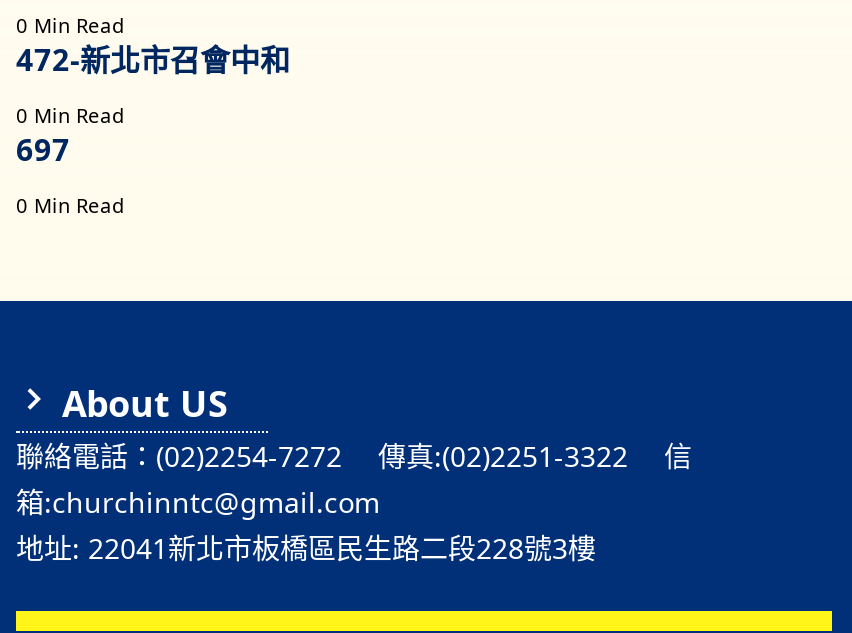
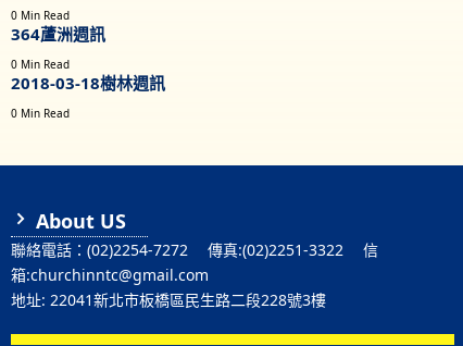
[16,39,290,79] 472-新北市召會中和 -> [11,23,105,45] 364蘆洲週訊
[16,129,70,169] 697 -> [11,72,165,94] 2018-03-18樹林週訊

